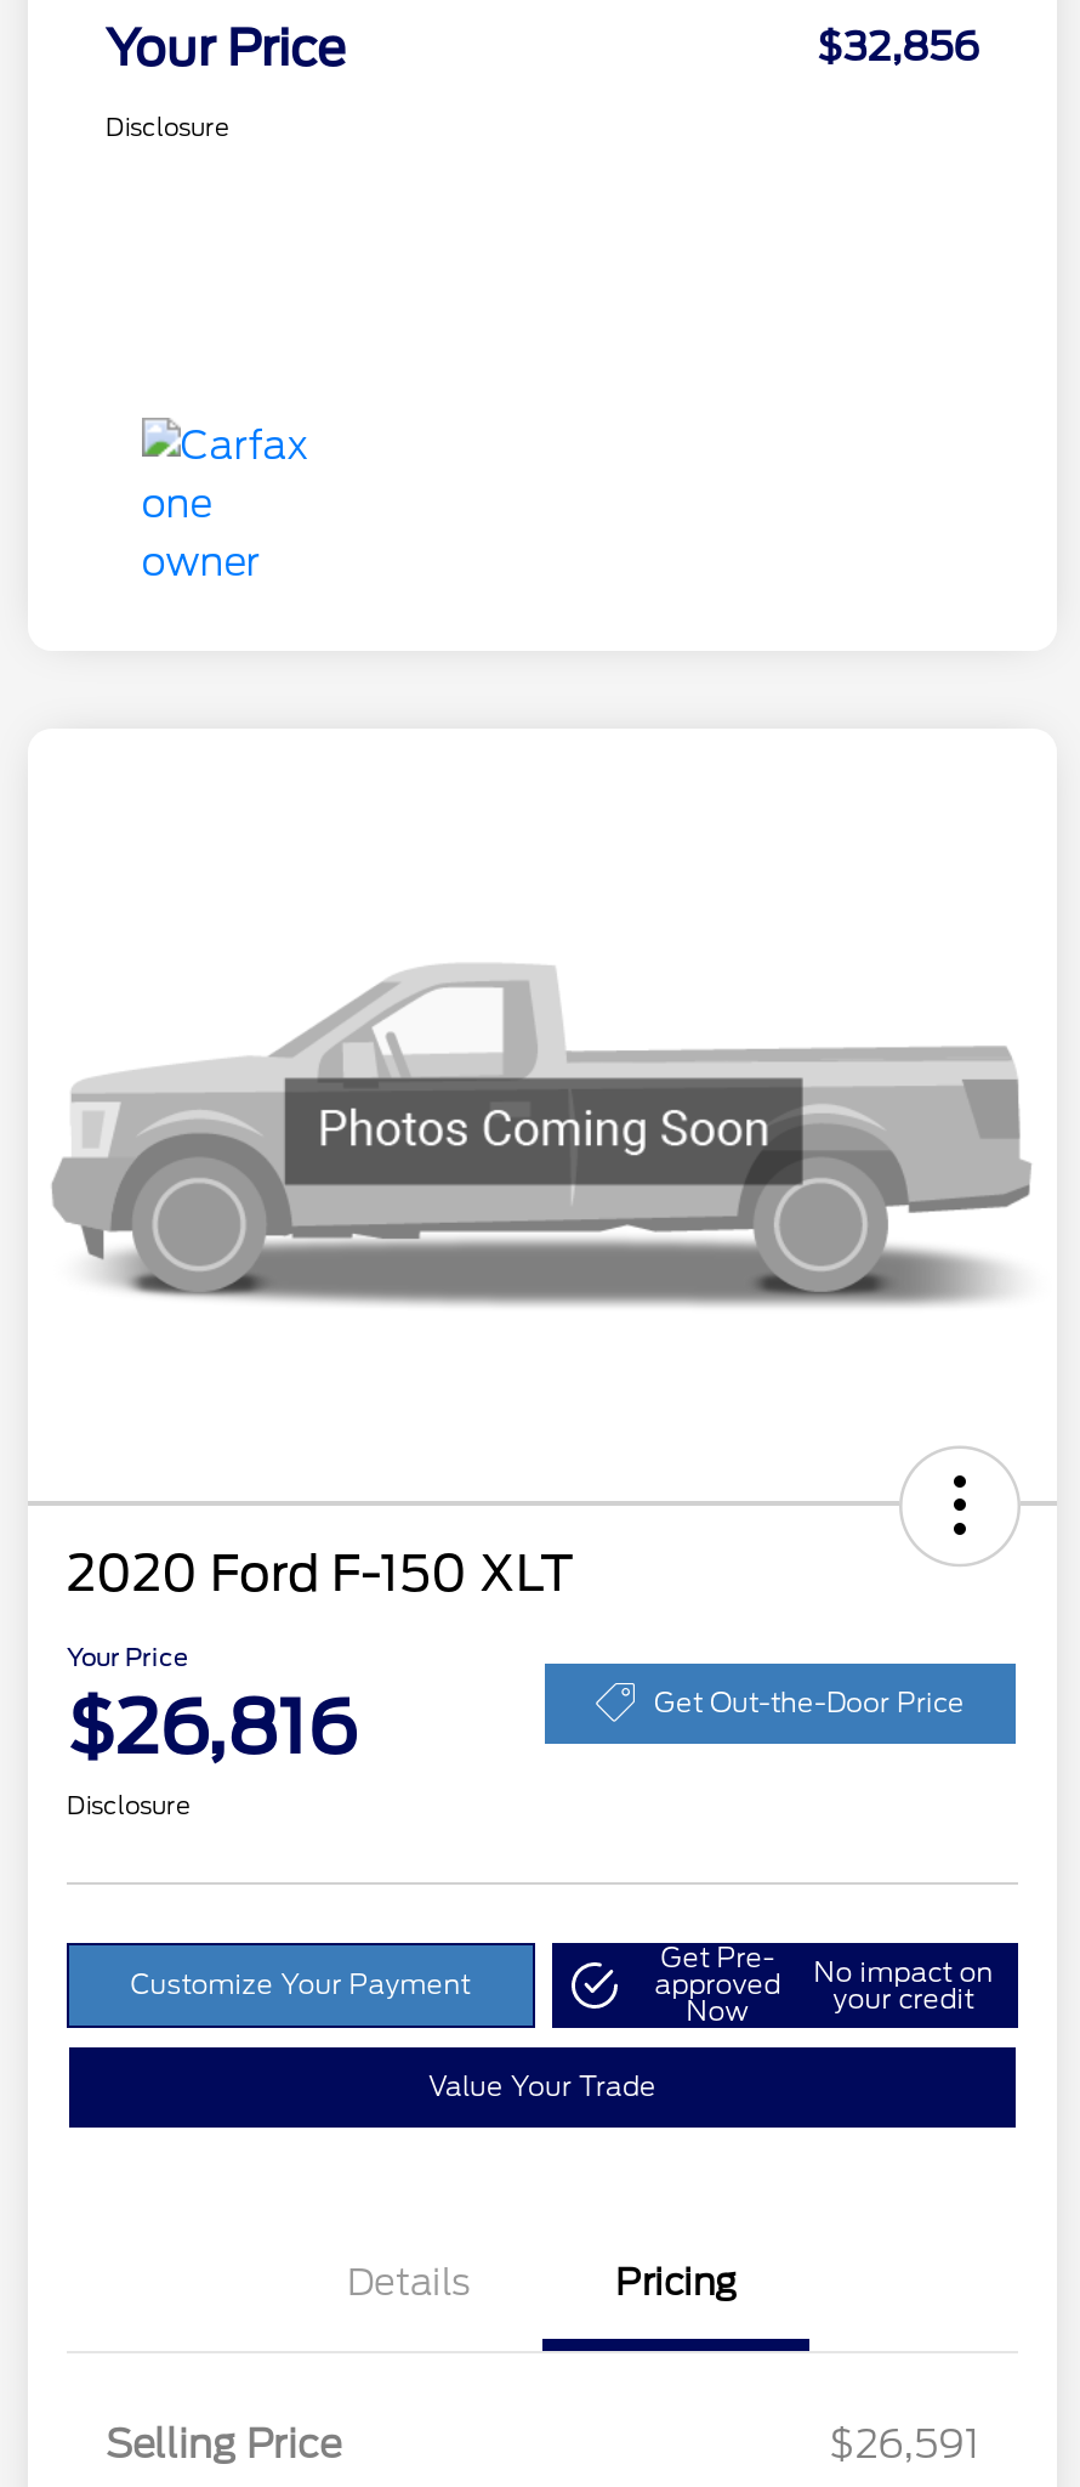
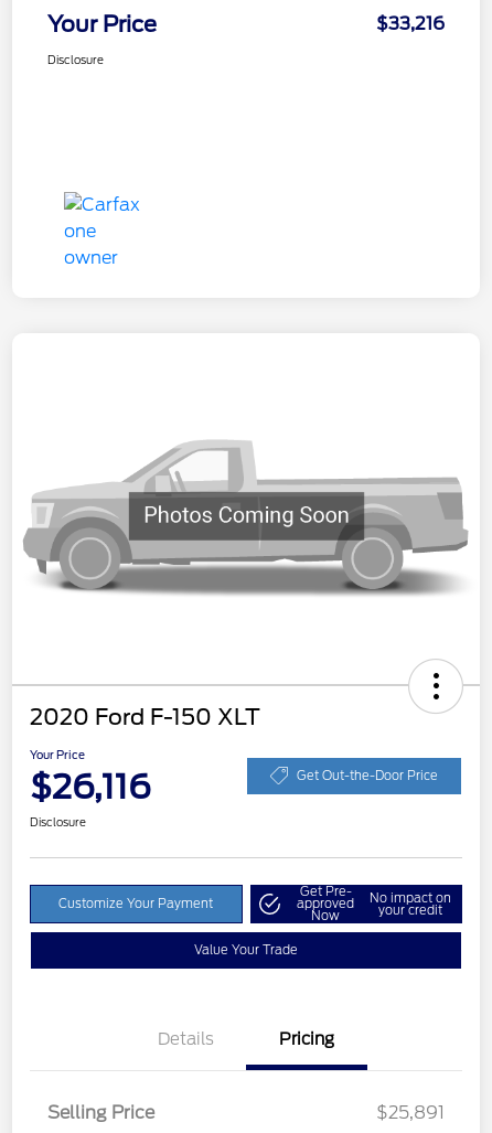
[817,25,979,71] $32,856 -> [376,13,445,34] $33,216
[67,1684,358,1771] $26,816 -> [30,767,151,807] $26,116
[829,2422,979,2468] $26,591 -> [376,1102,445,1123] $25,891

